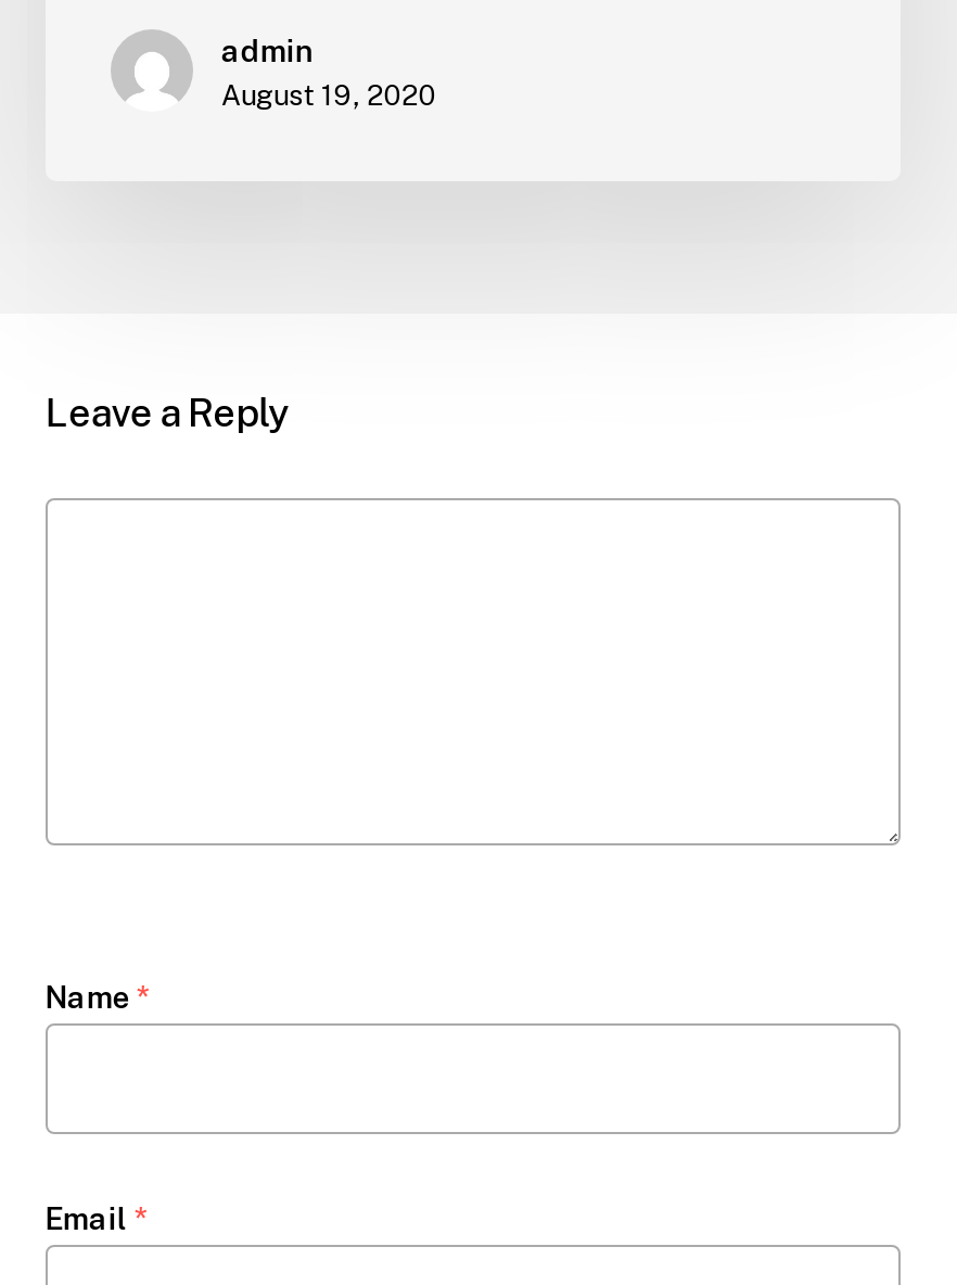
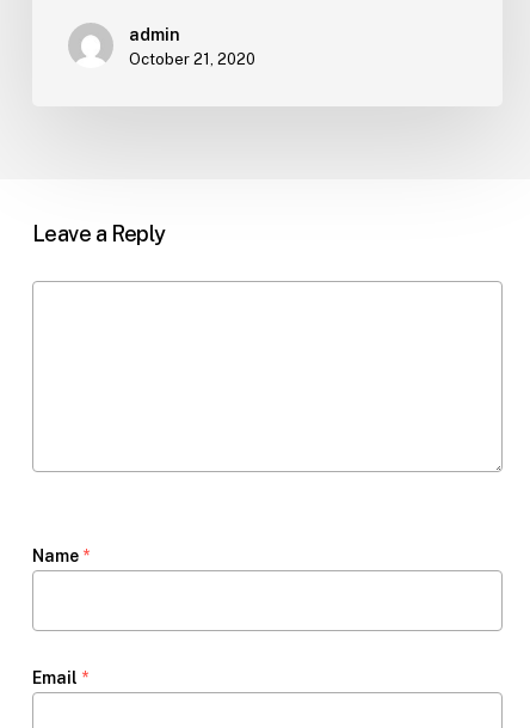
[221,79,436,111] August 19, 2020 -> [129,50,255,68] October 21, 2020

